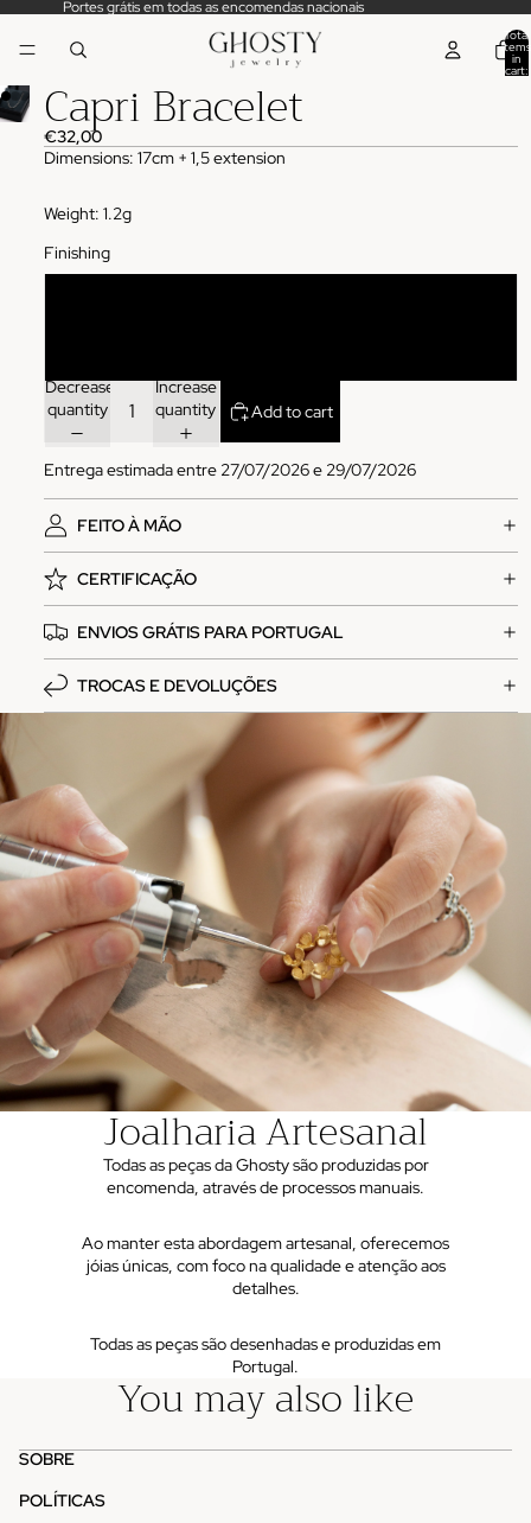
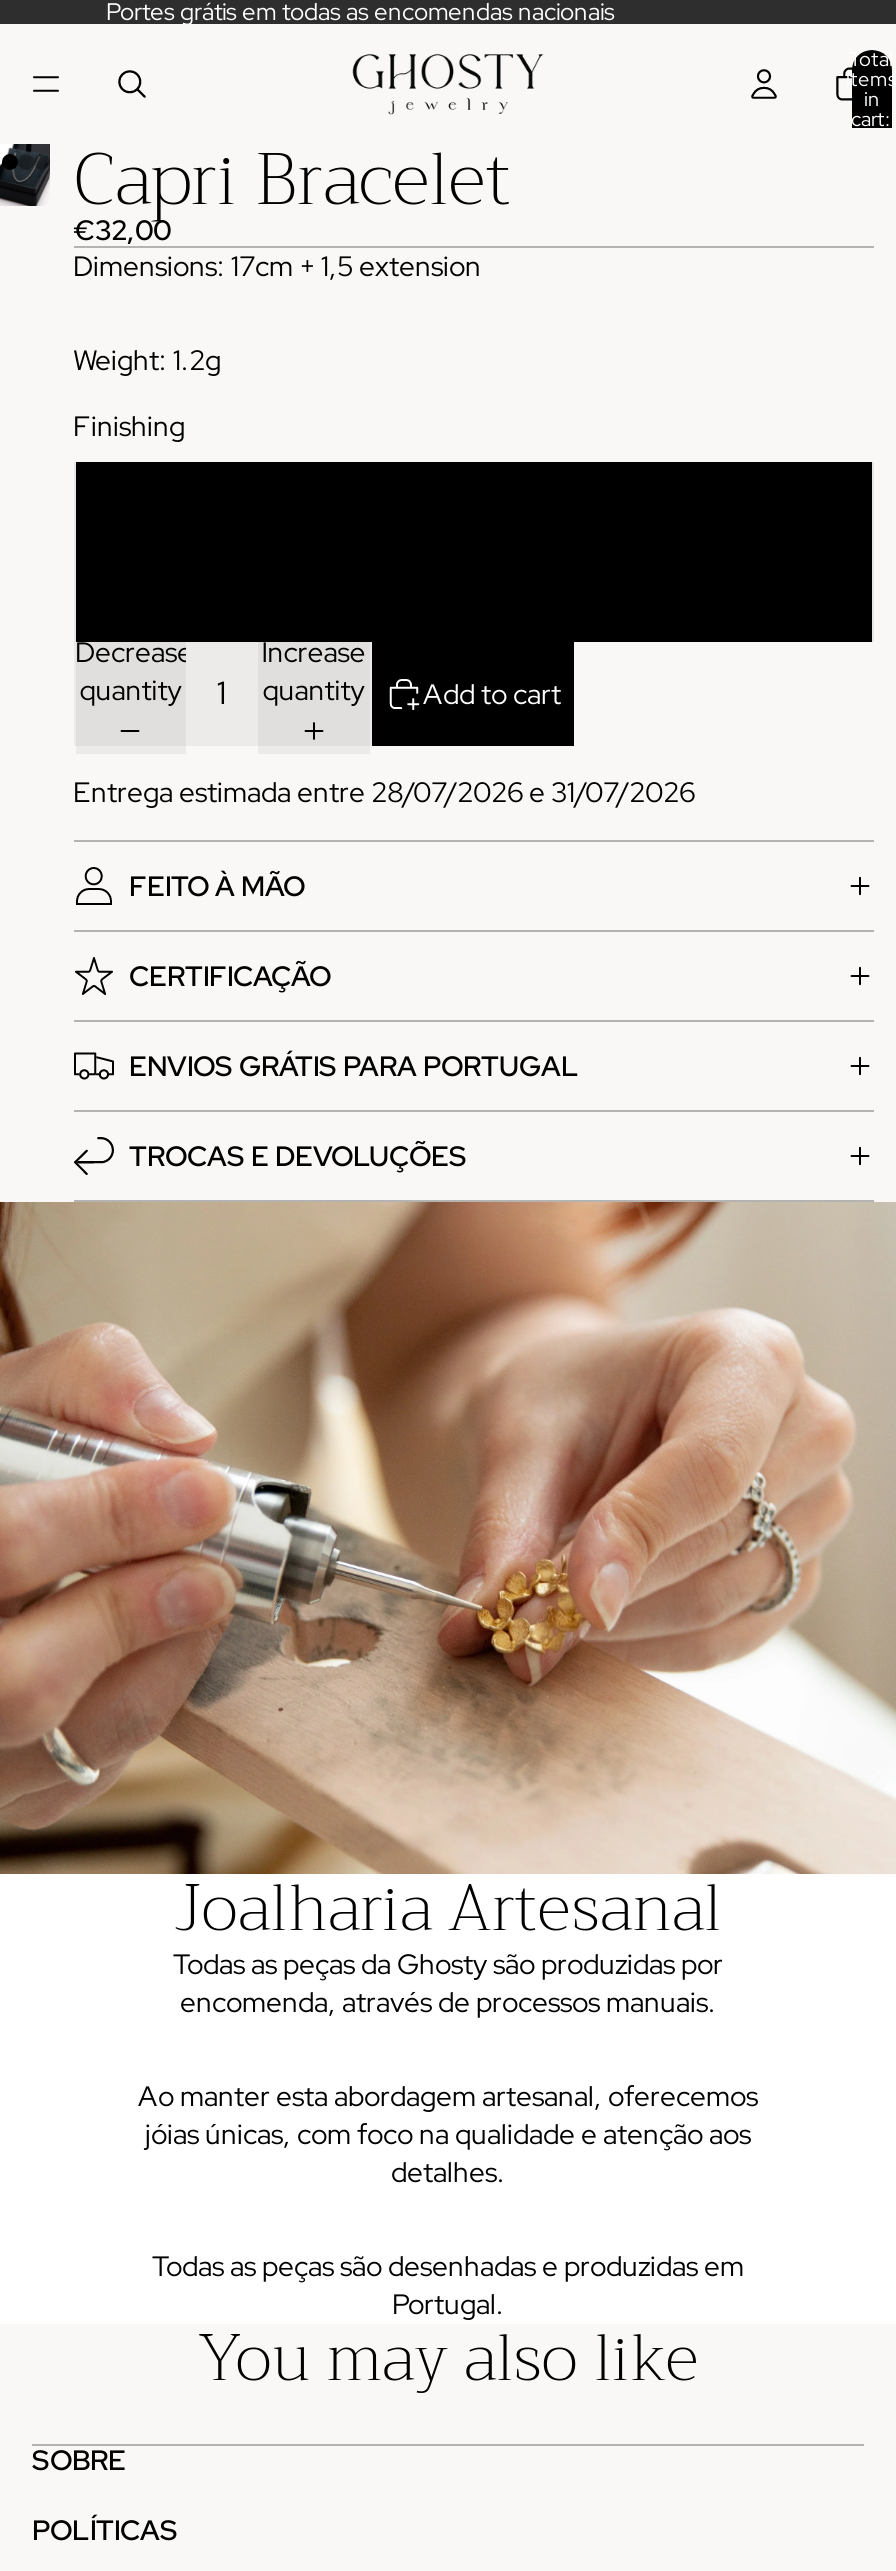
[43,460,415,481] Entrega estimada entre 27/07/2026 e 29/07/2026 -> [73,775,695,811] Entrega estimada entre 28/07/2026 e 31/07/2026

